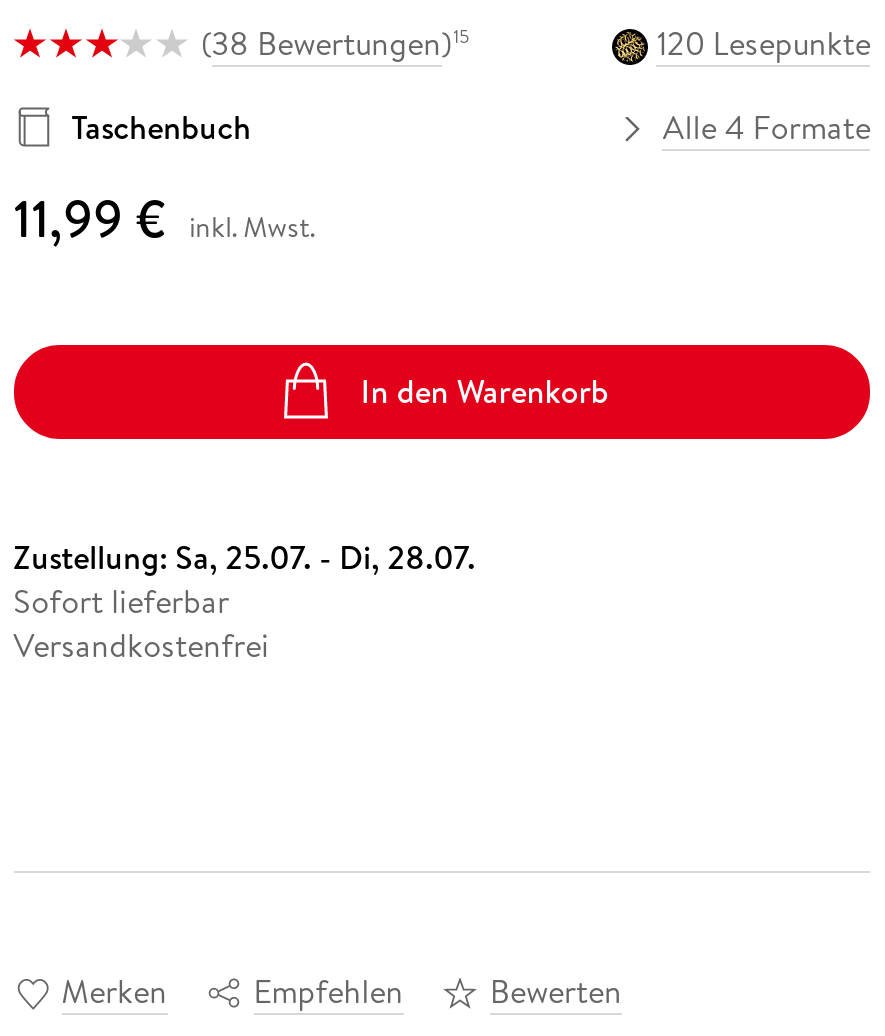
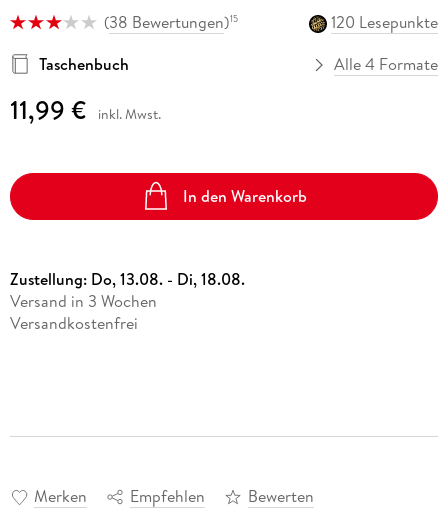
[13,534,475,622] Zustellung: Sa, 25.07. - Di, 28.07. | Sofort lieferbar -> [10,268,245,312] Zustellung: Do, 13.08. - Di, 18.08. | Versand in 3 Wochen

